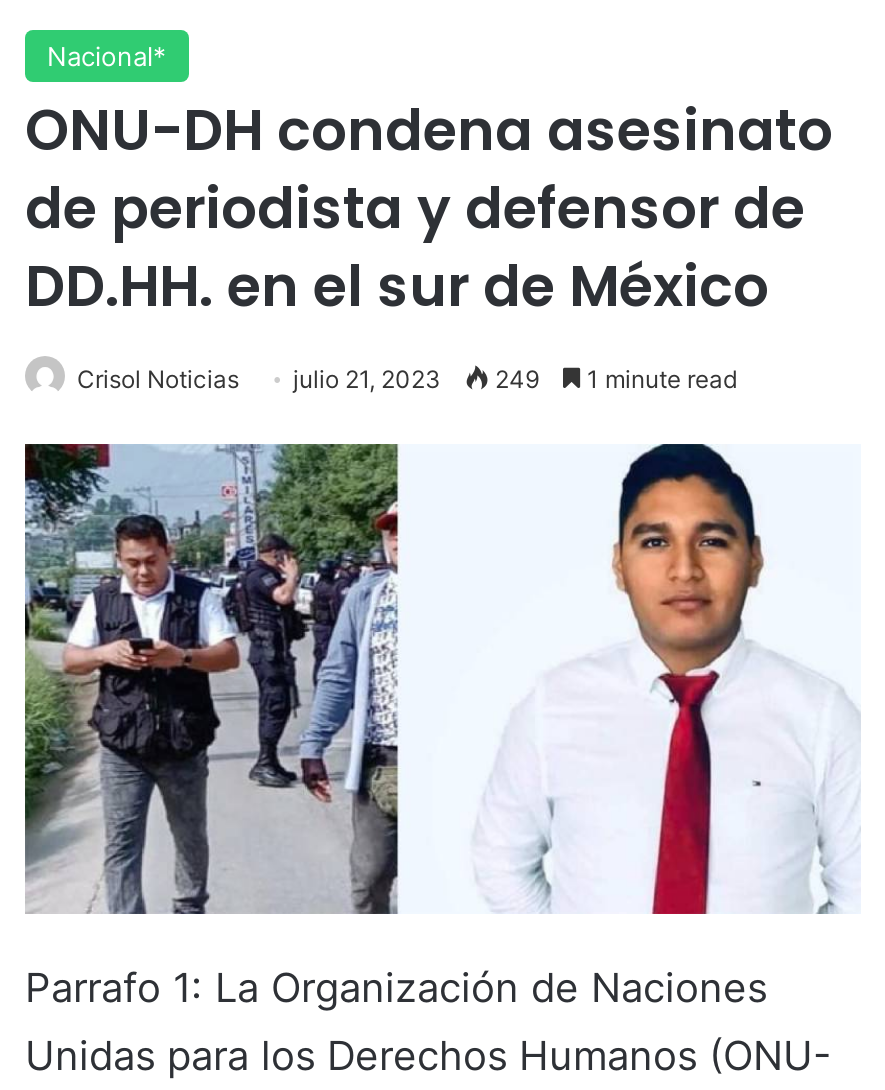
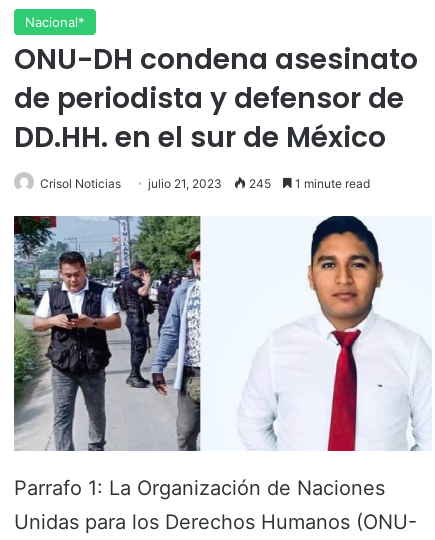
[77,364,737,394] Crisol Noticias julio 21, 2023 249 1 minute read -> [40,176,370,191] Crisol Noticias julio 21, 2023 245 1 minute read

